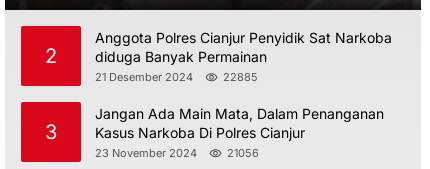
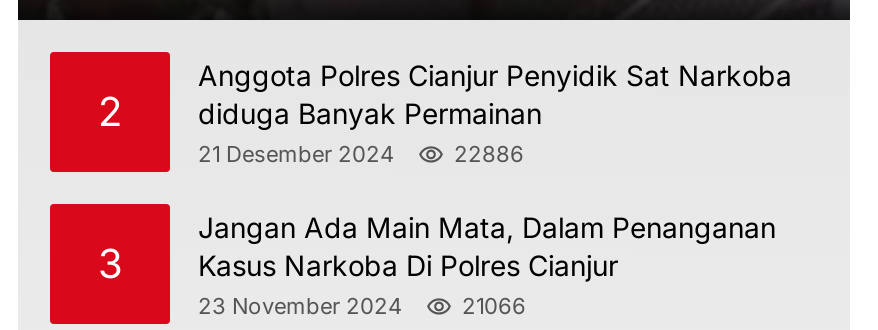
[223,70,258,84] 22885 -> [454,140,524,168] 22886
[227,146,259,160] 21056 -> [462,292,526,320] 21066

